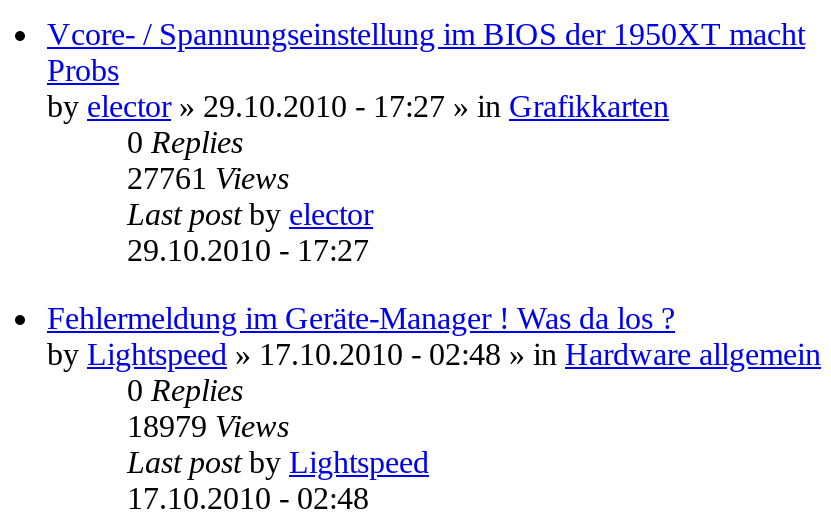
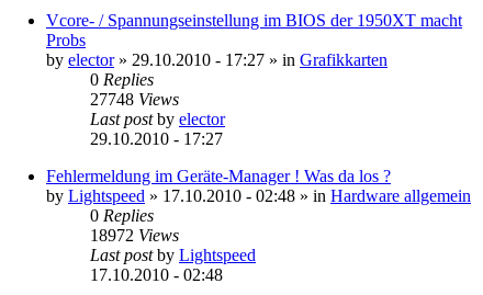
[127,161,289,195] 27761 Views -> [90,90,179,108] 27748 Views
[127,409,289,443] 18979 Views -> [90,226,179,244] 18972 Views

